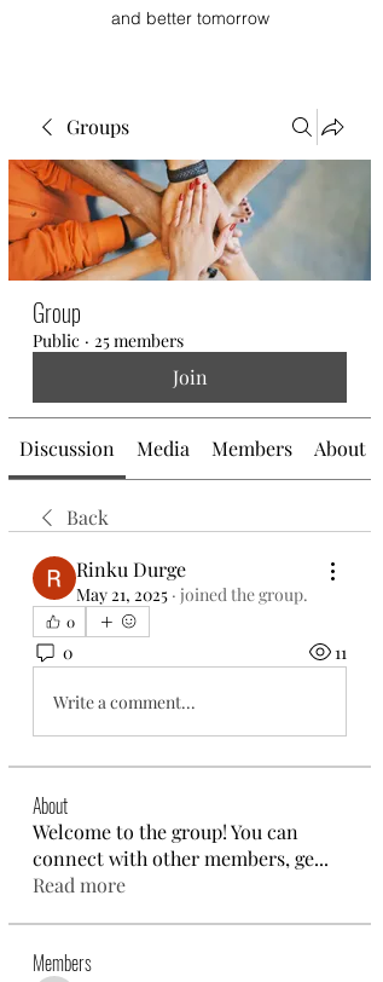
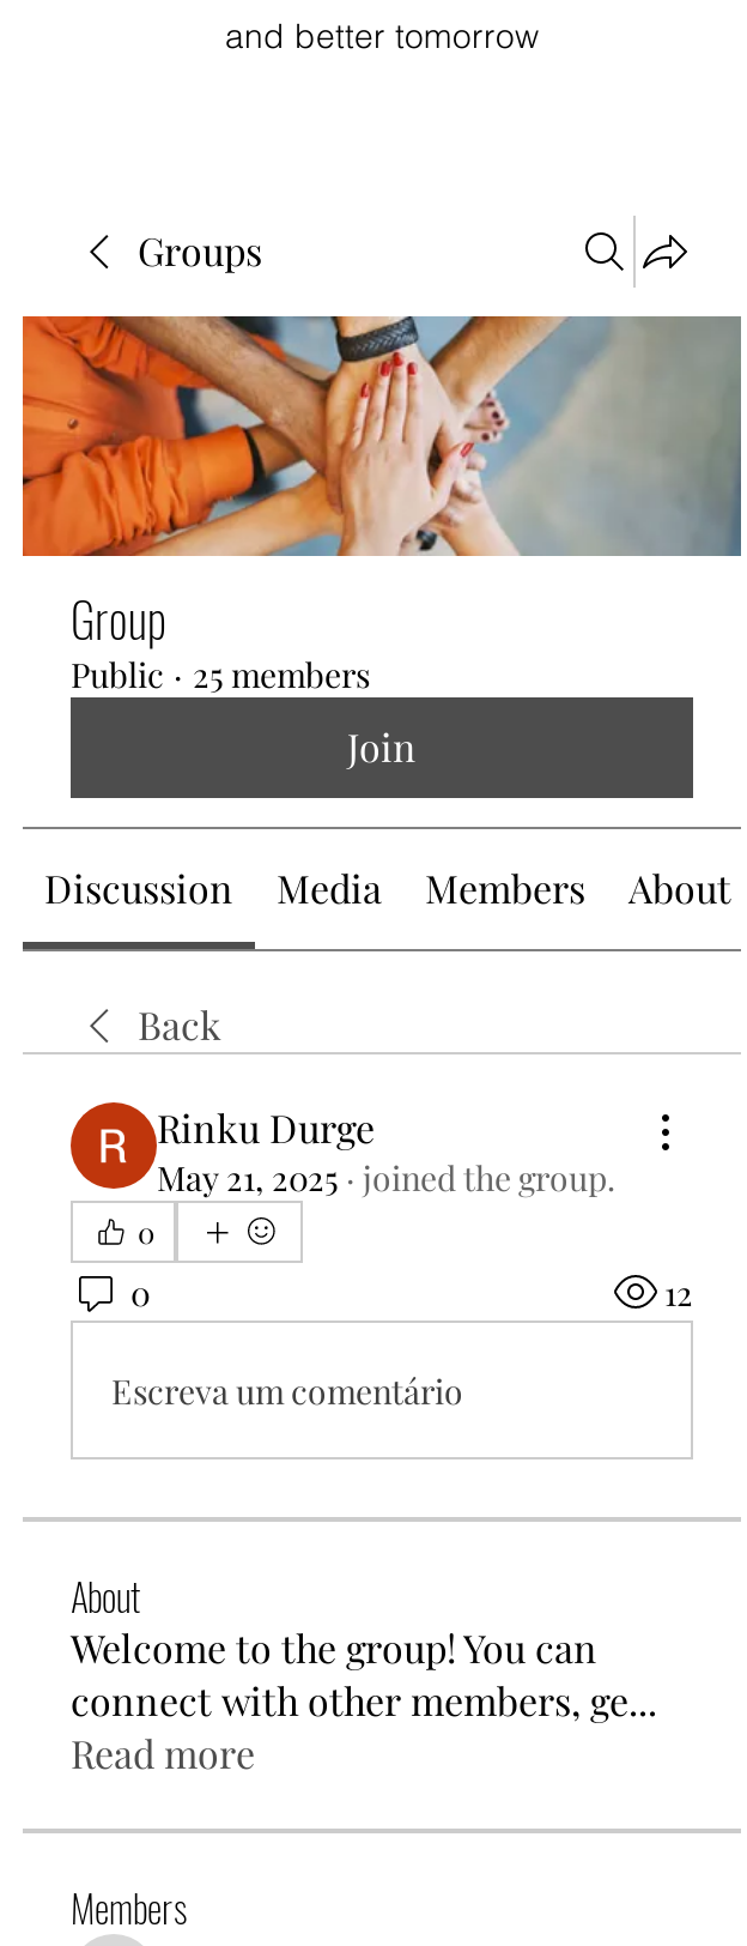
[335,640,347,663] 11 -> [664,1269,693,1315] 12
[53,690,196,713] Write a comment... -> [111,1367,463,1413] Escreva um comentário

